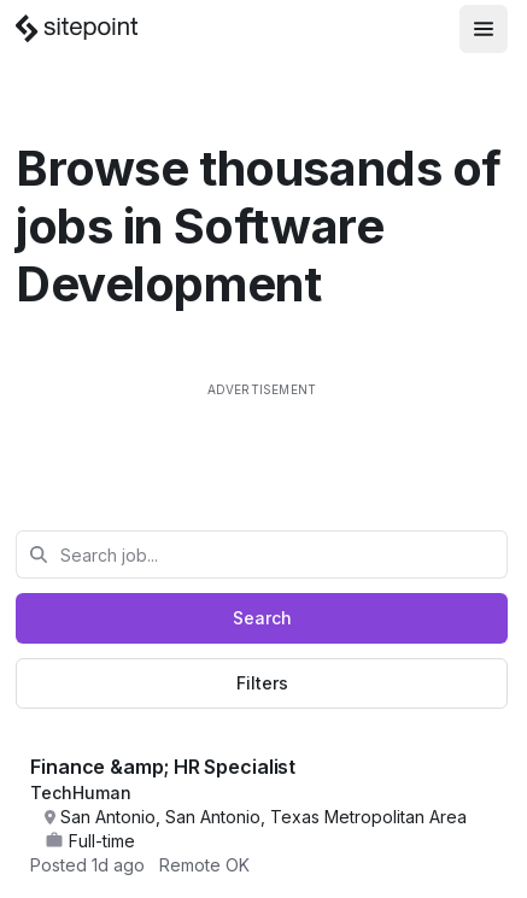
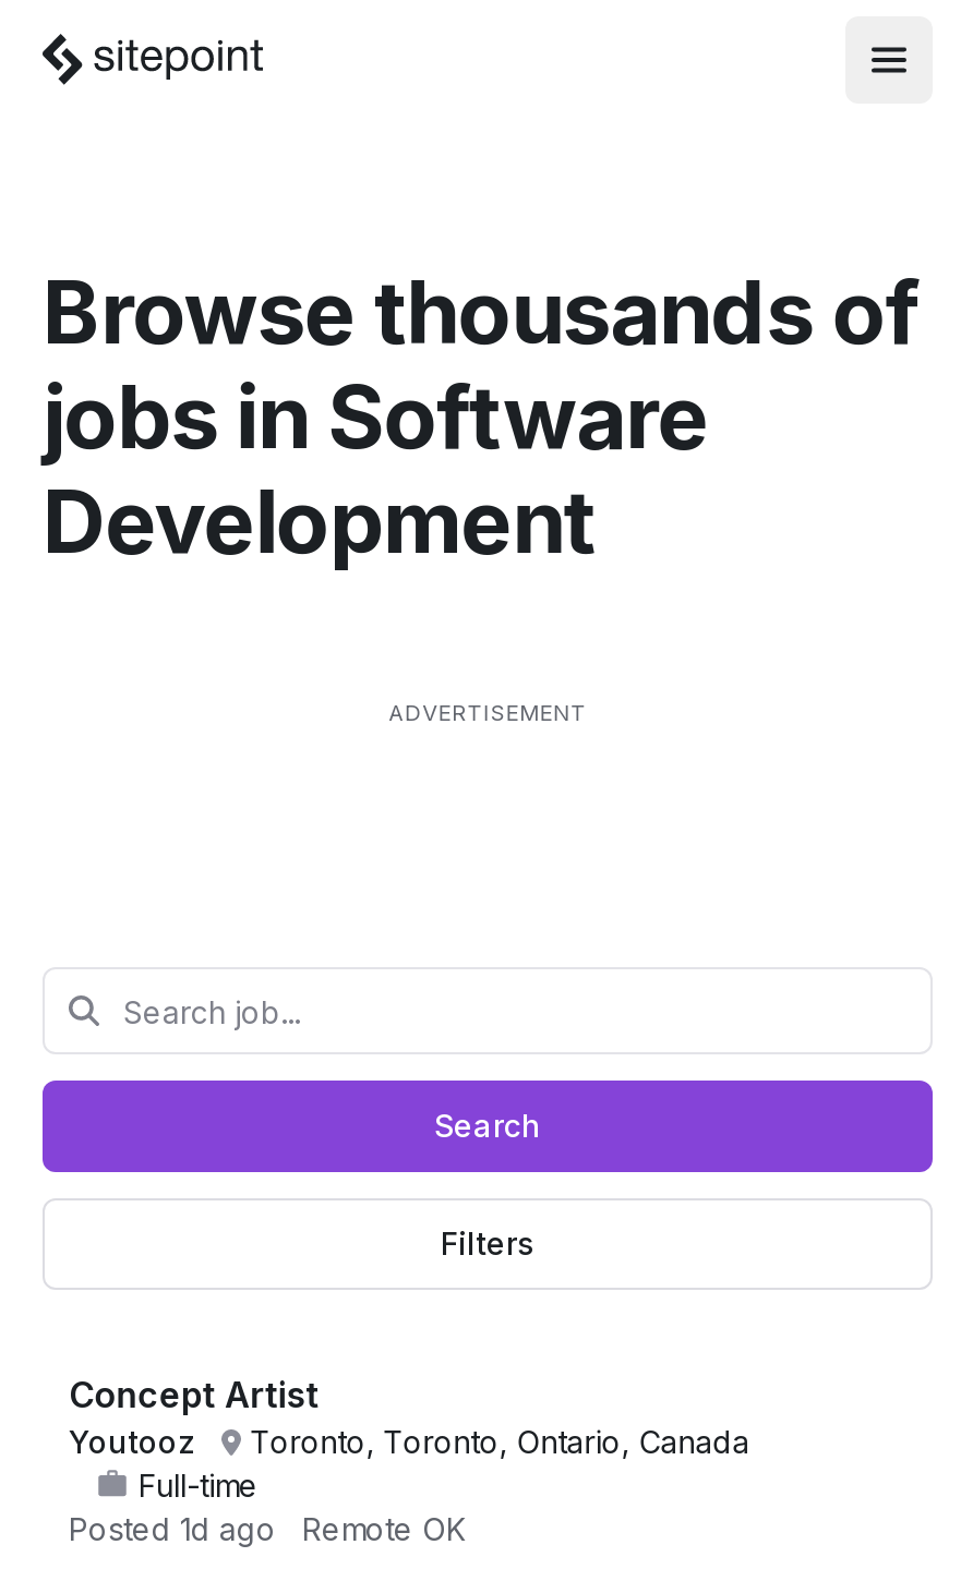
[30,755,467,827] Finance &amp; HR Specialist | TechHuman | San Antonio, San Antonio, Texas Metropolitan Area -> [69,1373,750,1460] Concept Artist | Youtooz | Toronto, Toronto, Ontario, Canada

